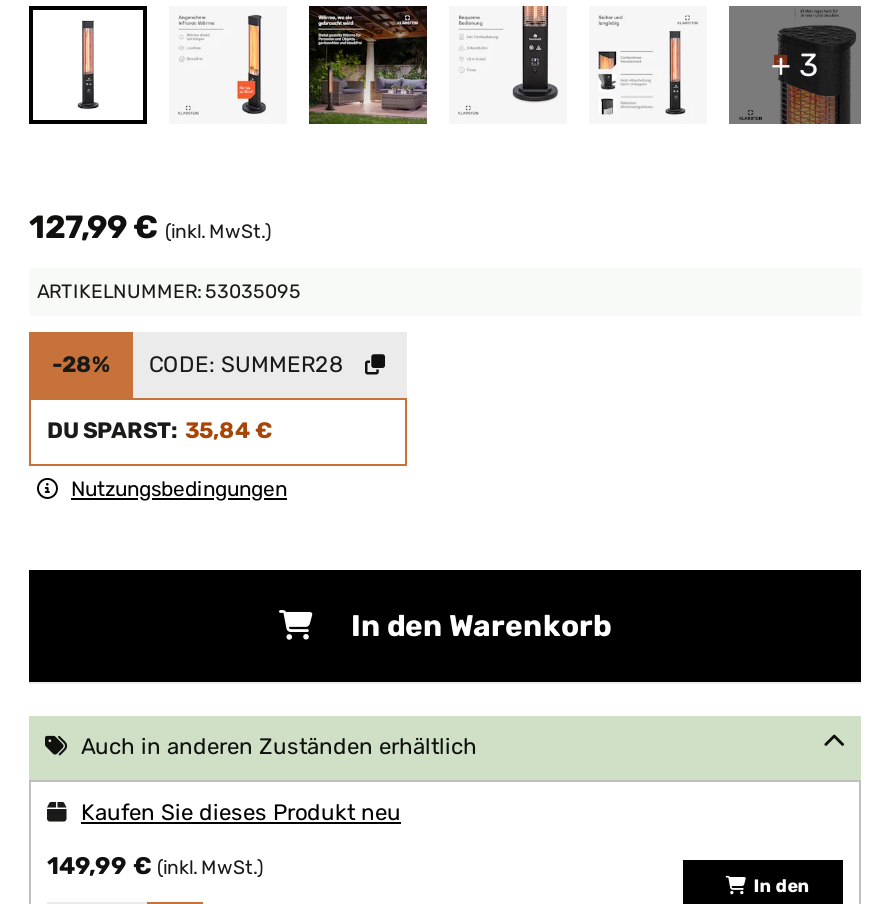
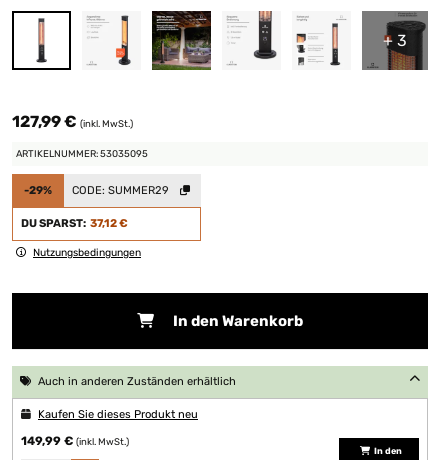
[52,352,110,378] -28% -> [24,184,52,197] -29%
[149,353,343,379] CODE: SUMMER28 -> [72,184,169,197] CODE: SUMMER29
[47,419,273,445] DU SPARST: 35,84 € -> [21,217,128,230] DU SPARST: 37,12 €

